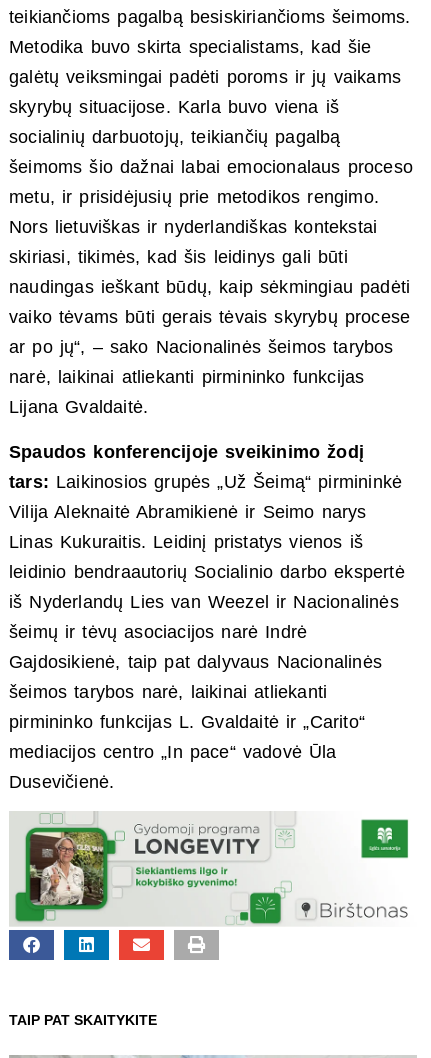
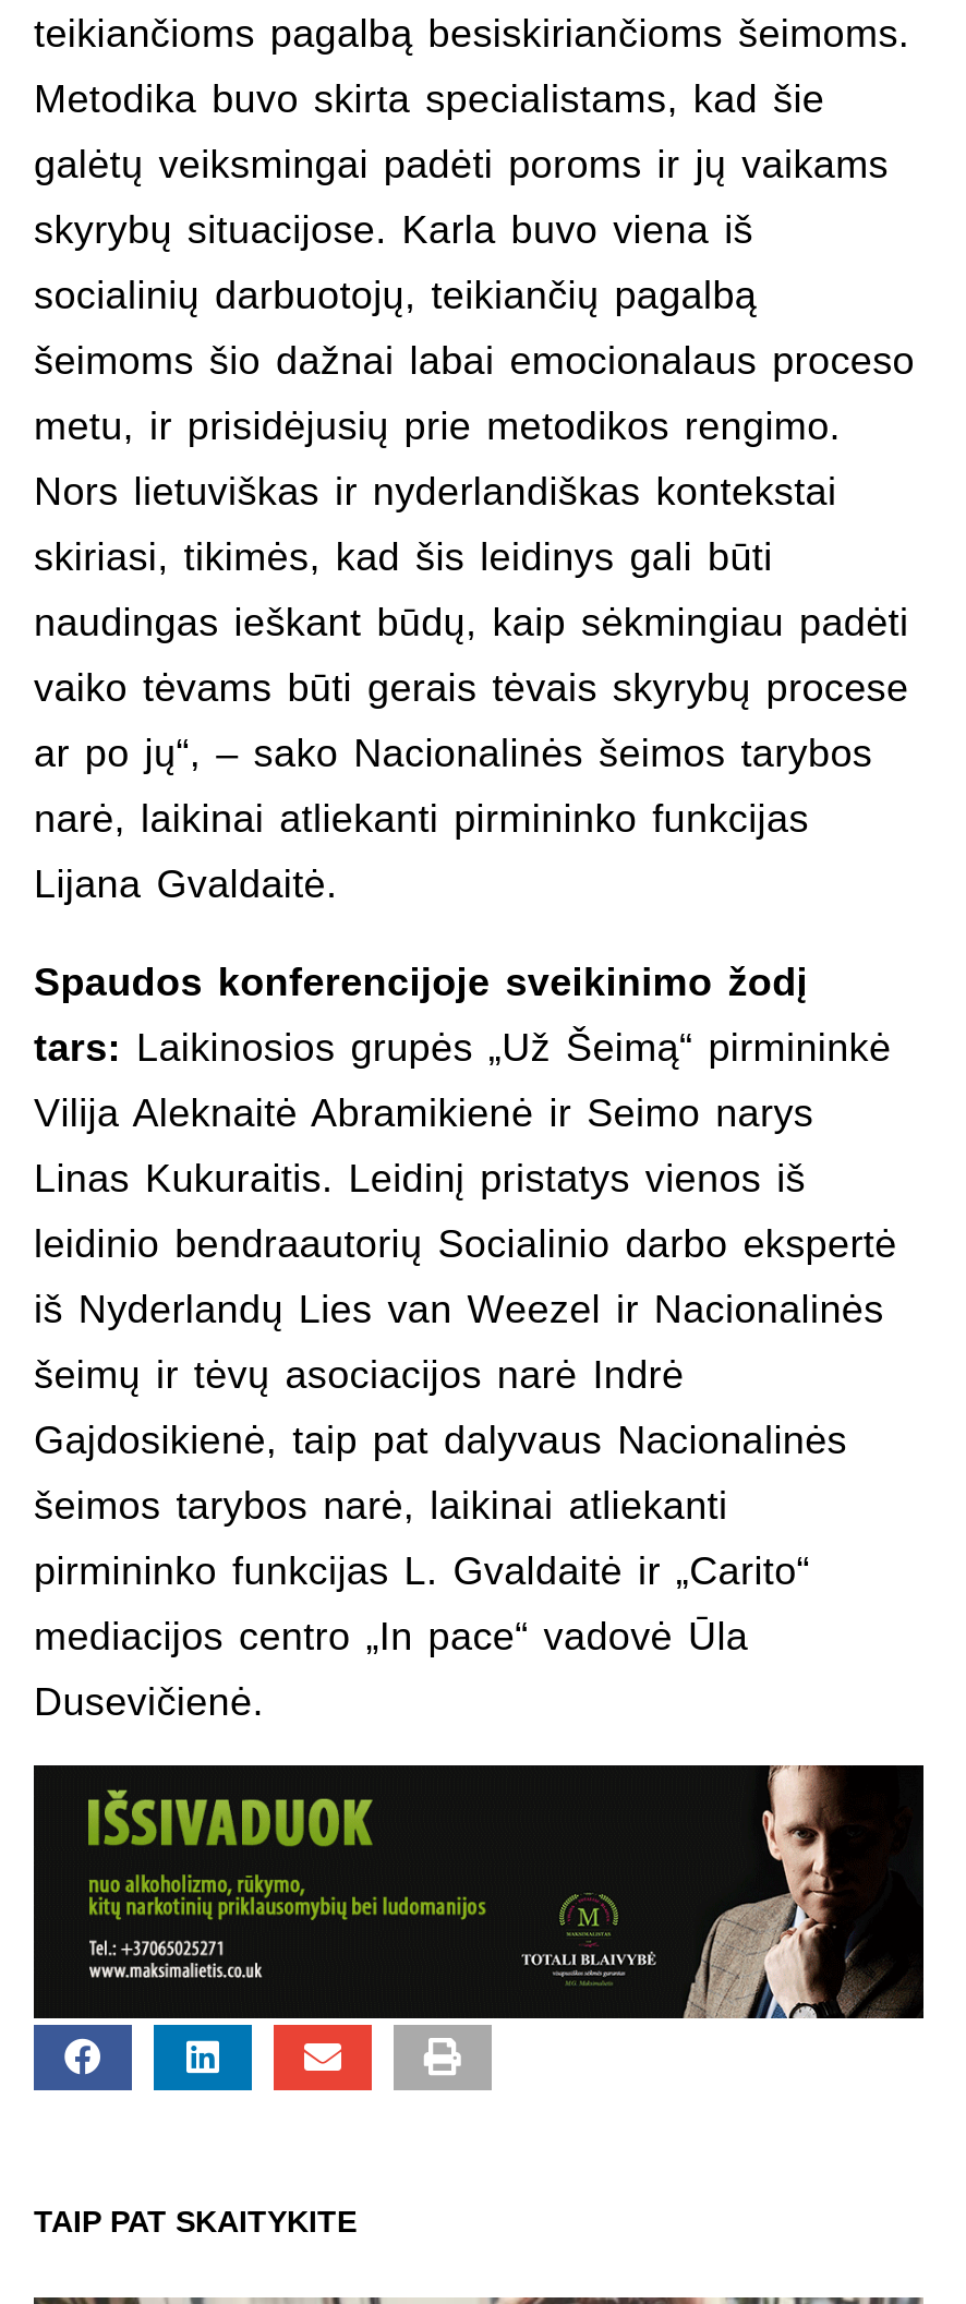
[9,811,417,927] [image] -> [32,1763,926,2020] [image]

